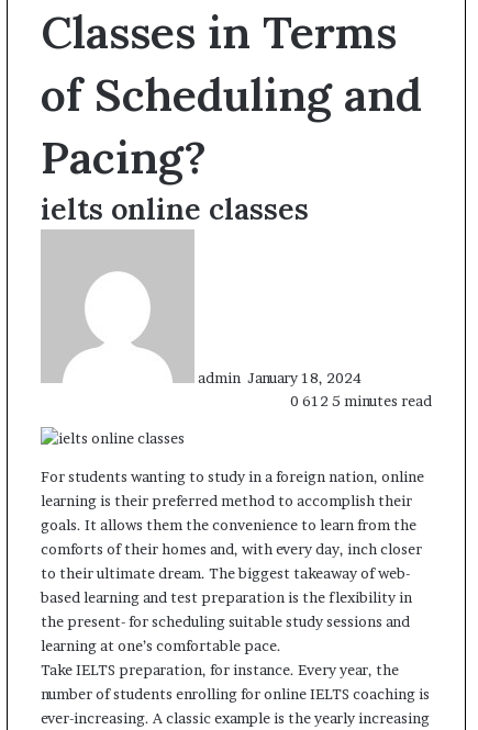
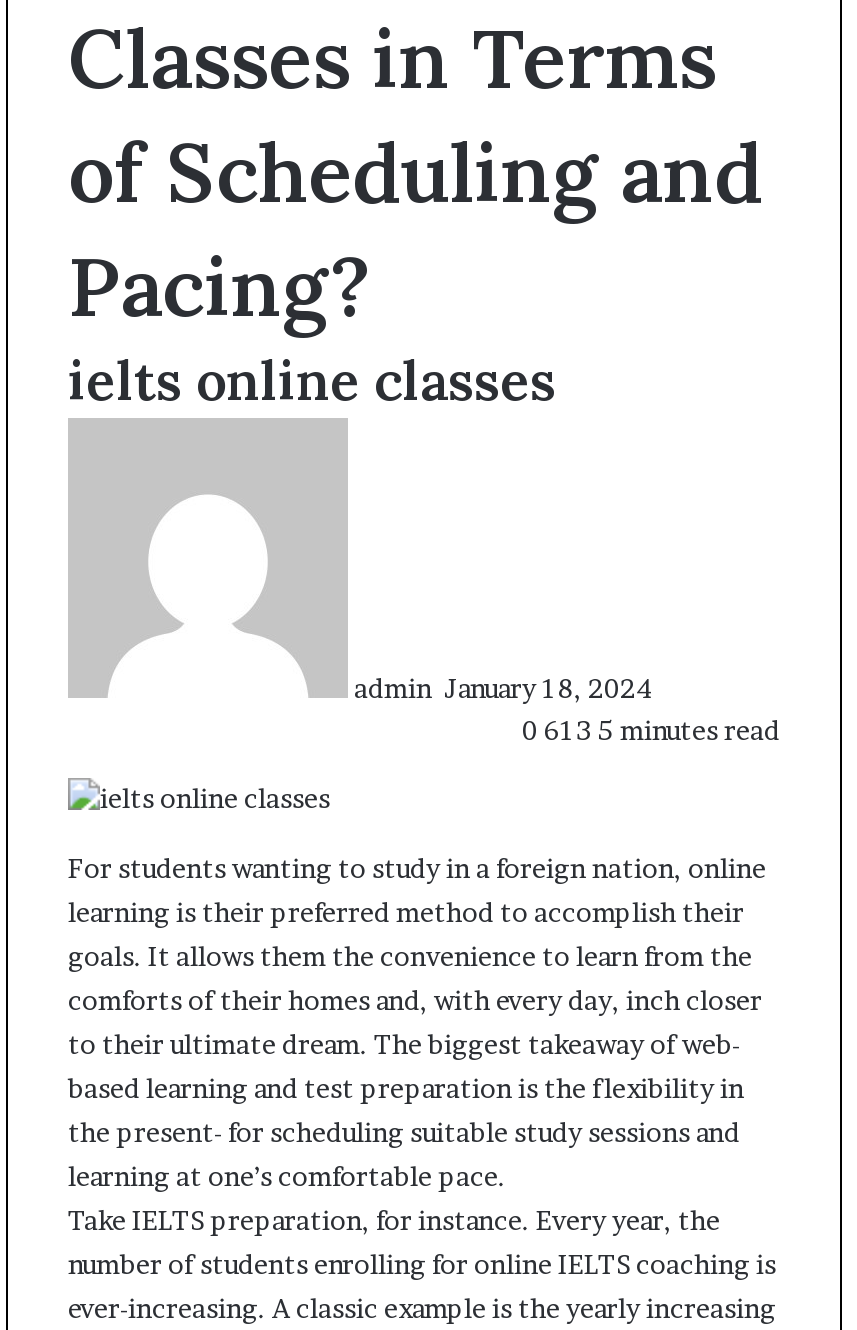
[290,392,432,409] 0 612 5 minutes read -> [522,714,780,746] 0 613 5 minutes read

